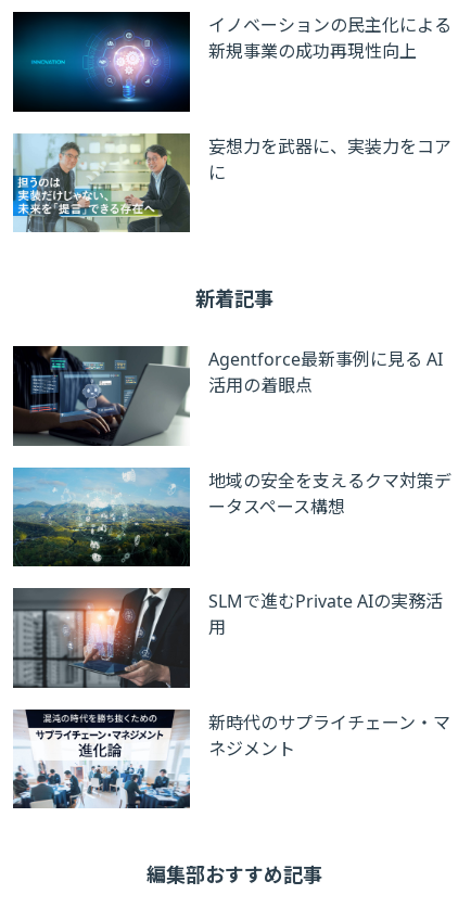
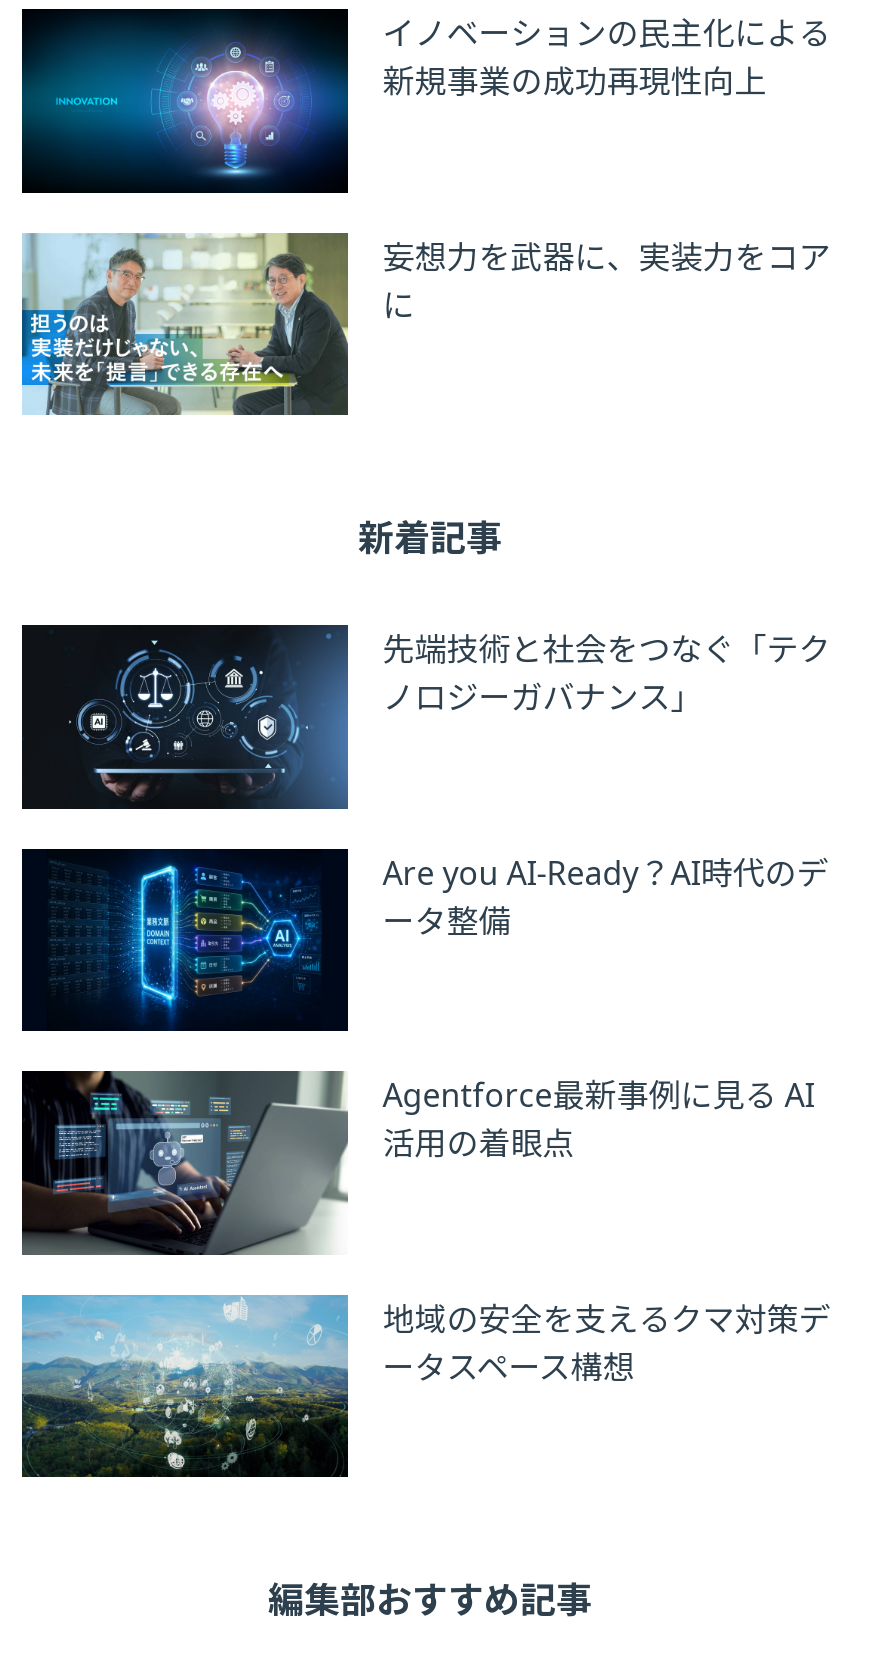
none -> [20,847,828,1031] [image] | Are you AI-Ready？AI時代のデ | ータ整備
none -> [24,623,830,811] [image] | 先端技術と社会をつなぐ「テク | ノロジーガバナンス」
moved [13,345,452,518] -> [22,1069,830,1388]: [image] | Agentforce最新事例に見る AI | 活用の着眼点 | 地域の安全を支えるクマ対策デ | ータスペース構想
[12,588,443,689] [image] | SLMで進むPrivate AIの実務活 | 用 -> none
[12,708,451,809] [image] | 新時代のサプライチェーン・マ | ネジメント -> none

